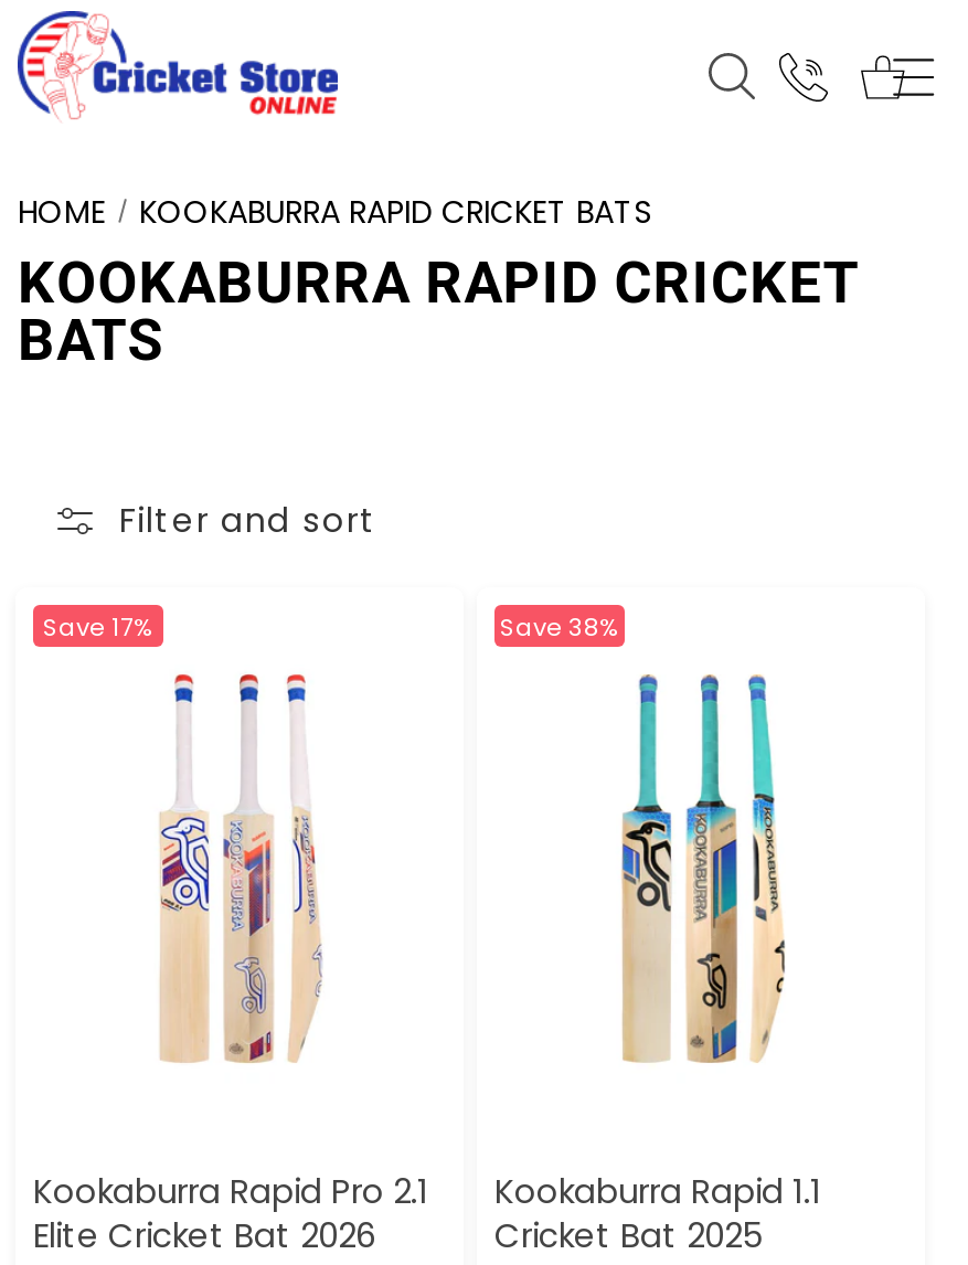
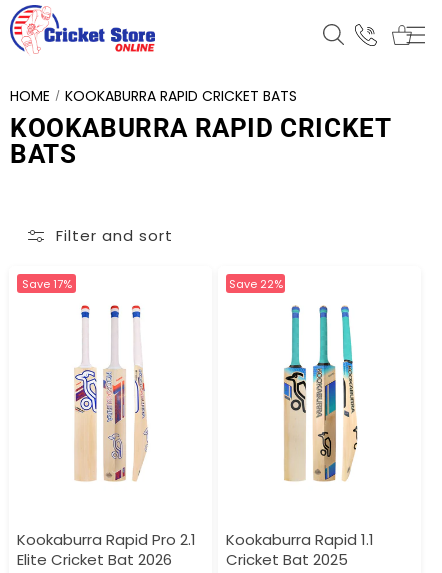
[500,609,619,644] Save 38% -> [228,276,282,292] Save 22%

